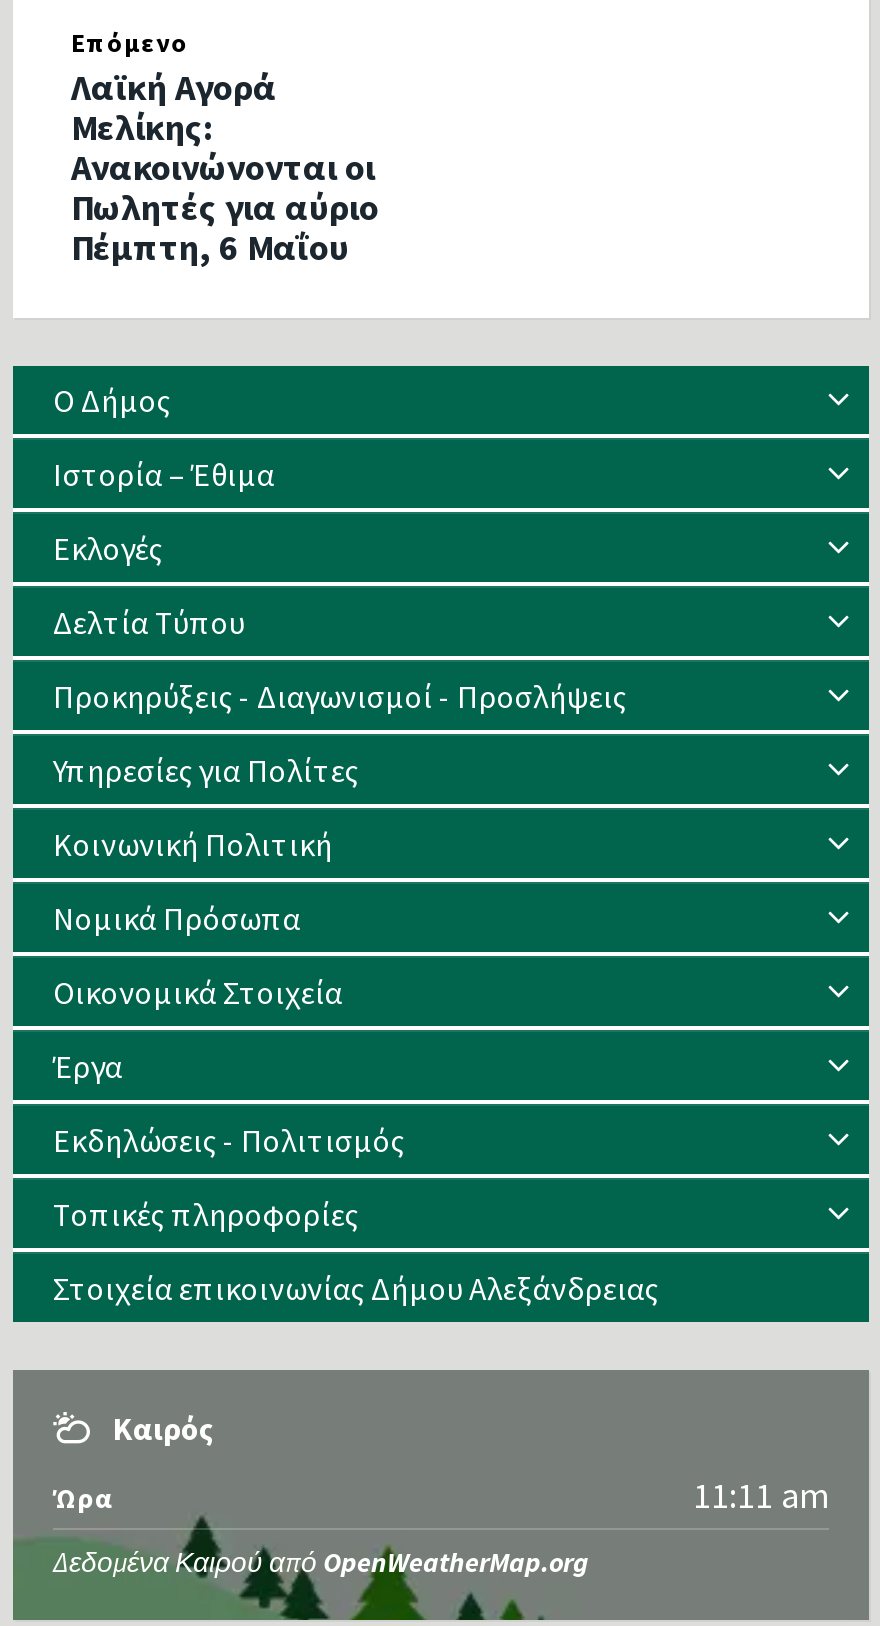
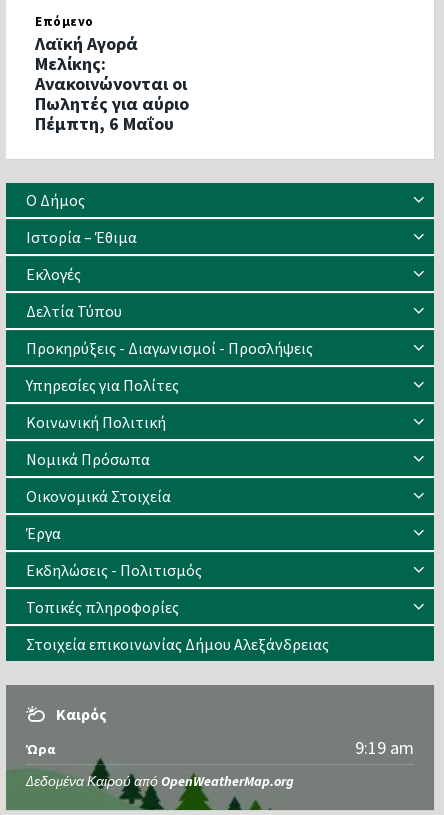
[693,1473,829,1519] 11:11 am -> [355,736,414,759] 9:19 am

